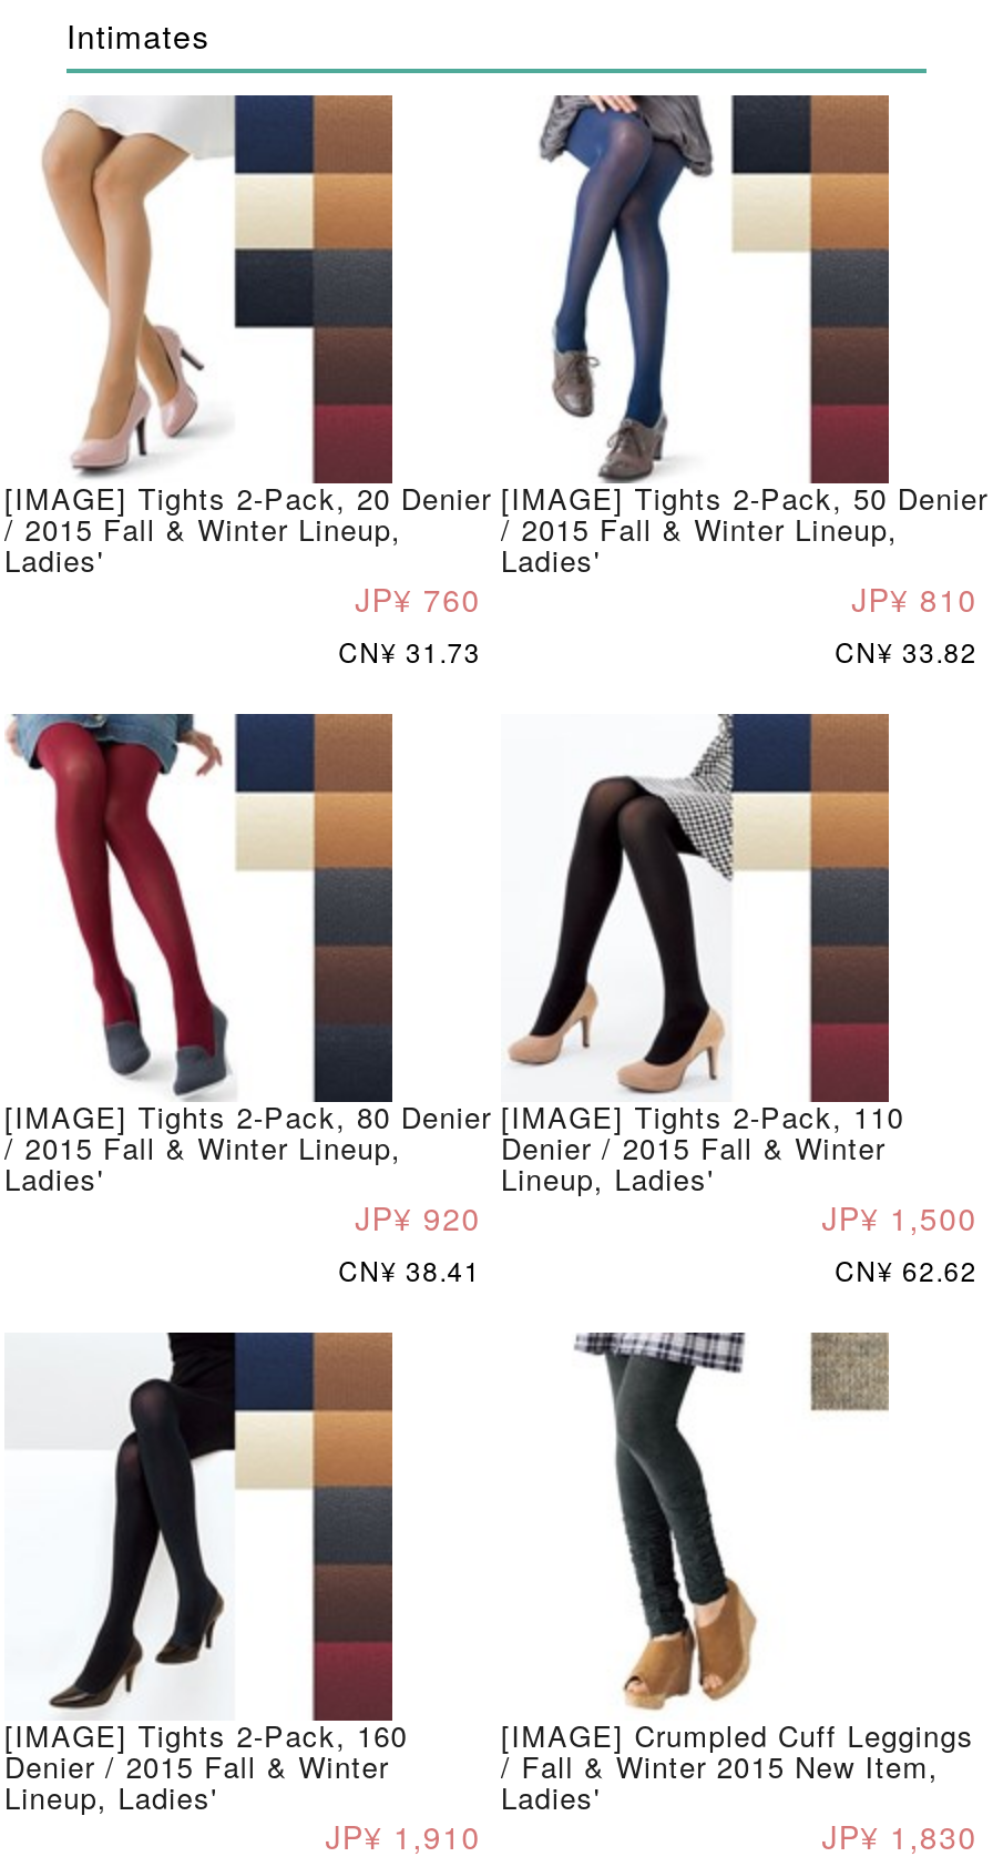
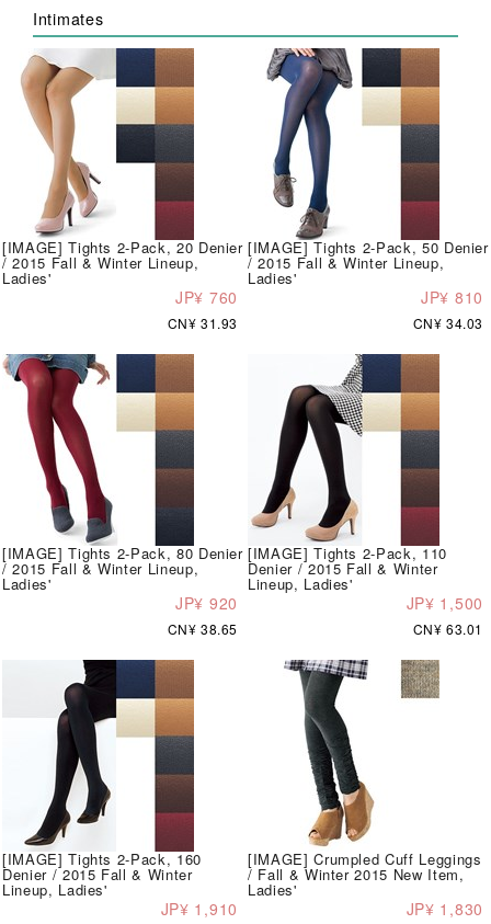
[338,632,481,670] CN¥ 31.73 -> [167,314,238,332] CN¥ 31.93
[835,632,977,670] CN¥ 33.82 -> [413,314,483,332] CN¥ 34.03
[338,1251,481,1289] CN¥ 38.41 -> [167,620,238,638] CN¥ 38.65
[835,1251,977,1289] CN¥ 62.62 -> [413,620,483,638] CN¥ 63.01

